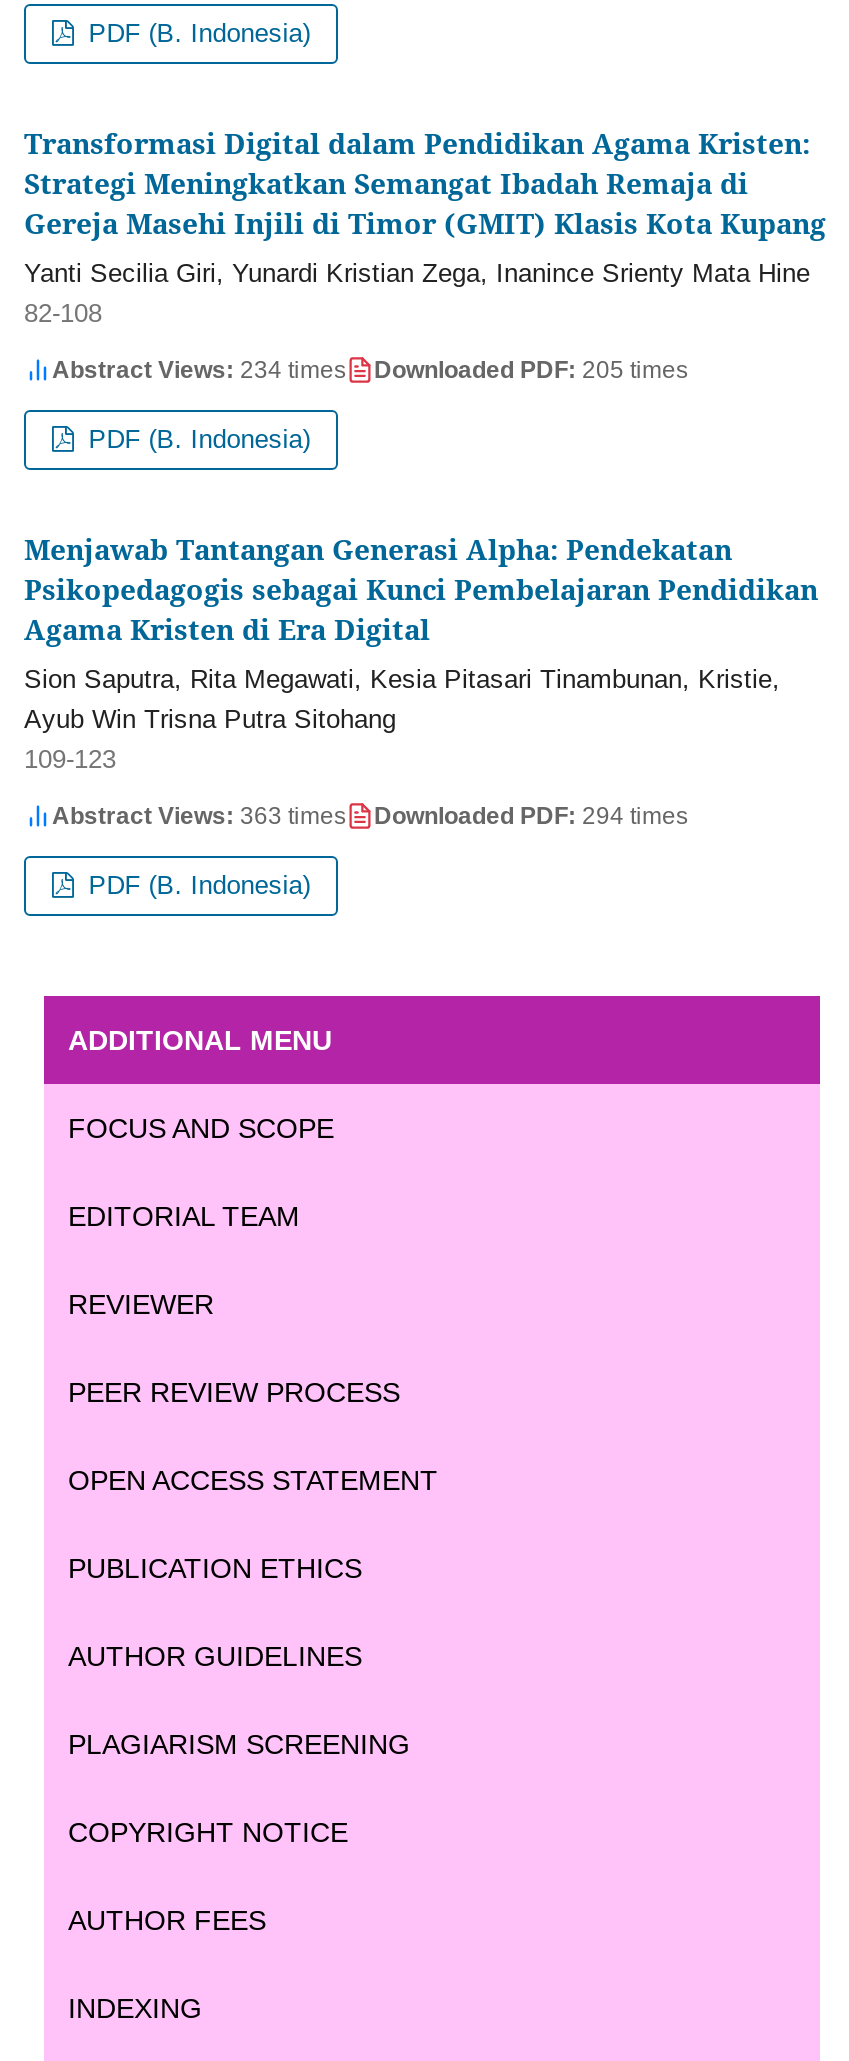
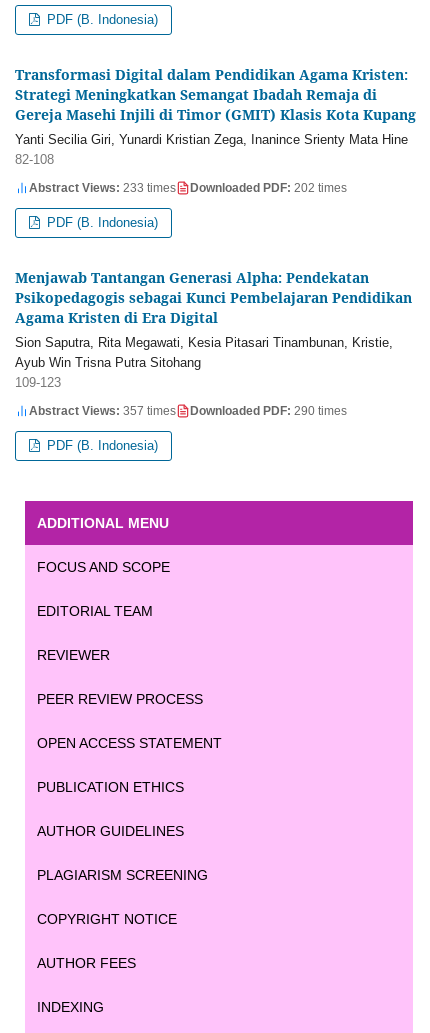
[52,357,346,385] Abstract Views: 234 times -> [29,181,176,195] Abstract Views: 233 times
[374,357,688,385] Downloaded PDF: 205 times -> [190,181,347,195] Downloaded PDF: 202 times
[52,803,346,831] Abstract Views: 363 times -> [29,404,176,418] Abstract Views: 357 times
[374,803,688,831] Downloaded PDF: 294 times -> [190,404,347,418] Downloaded PDF: 290 times

